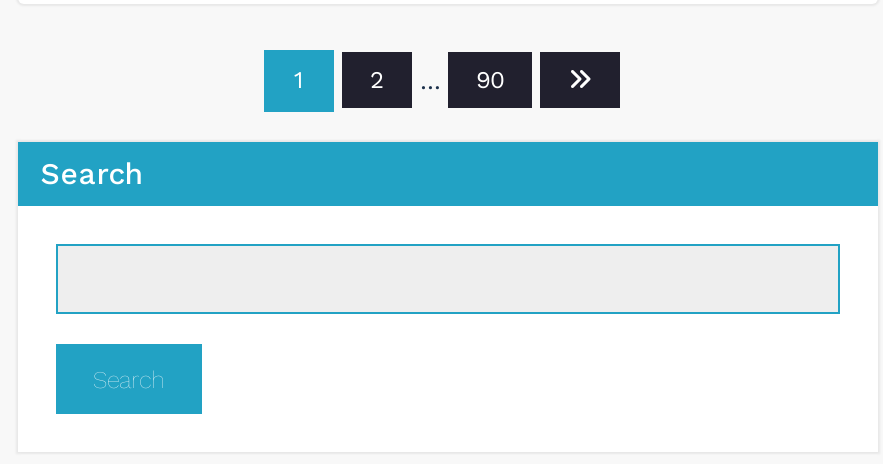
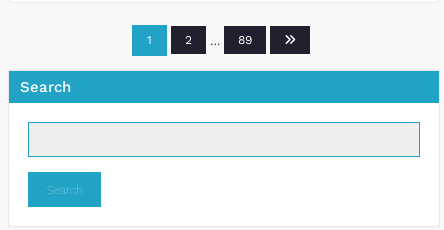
[476,66,504,94] 90 -> [238,33,252,47] 89

